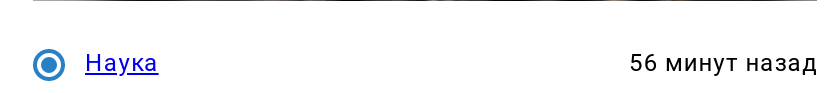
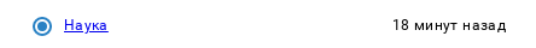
[629,48,817,76] 56 минут назад -> [392,17,506,33] 18 минут назад

